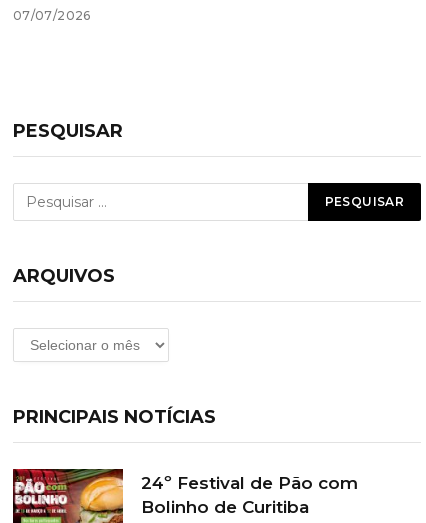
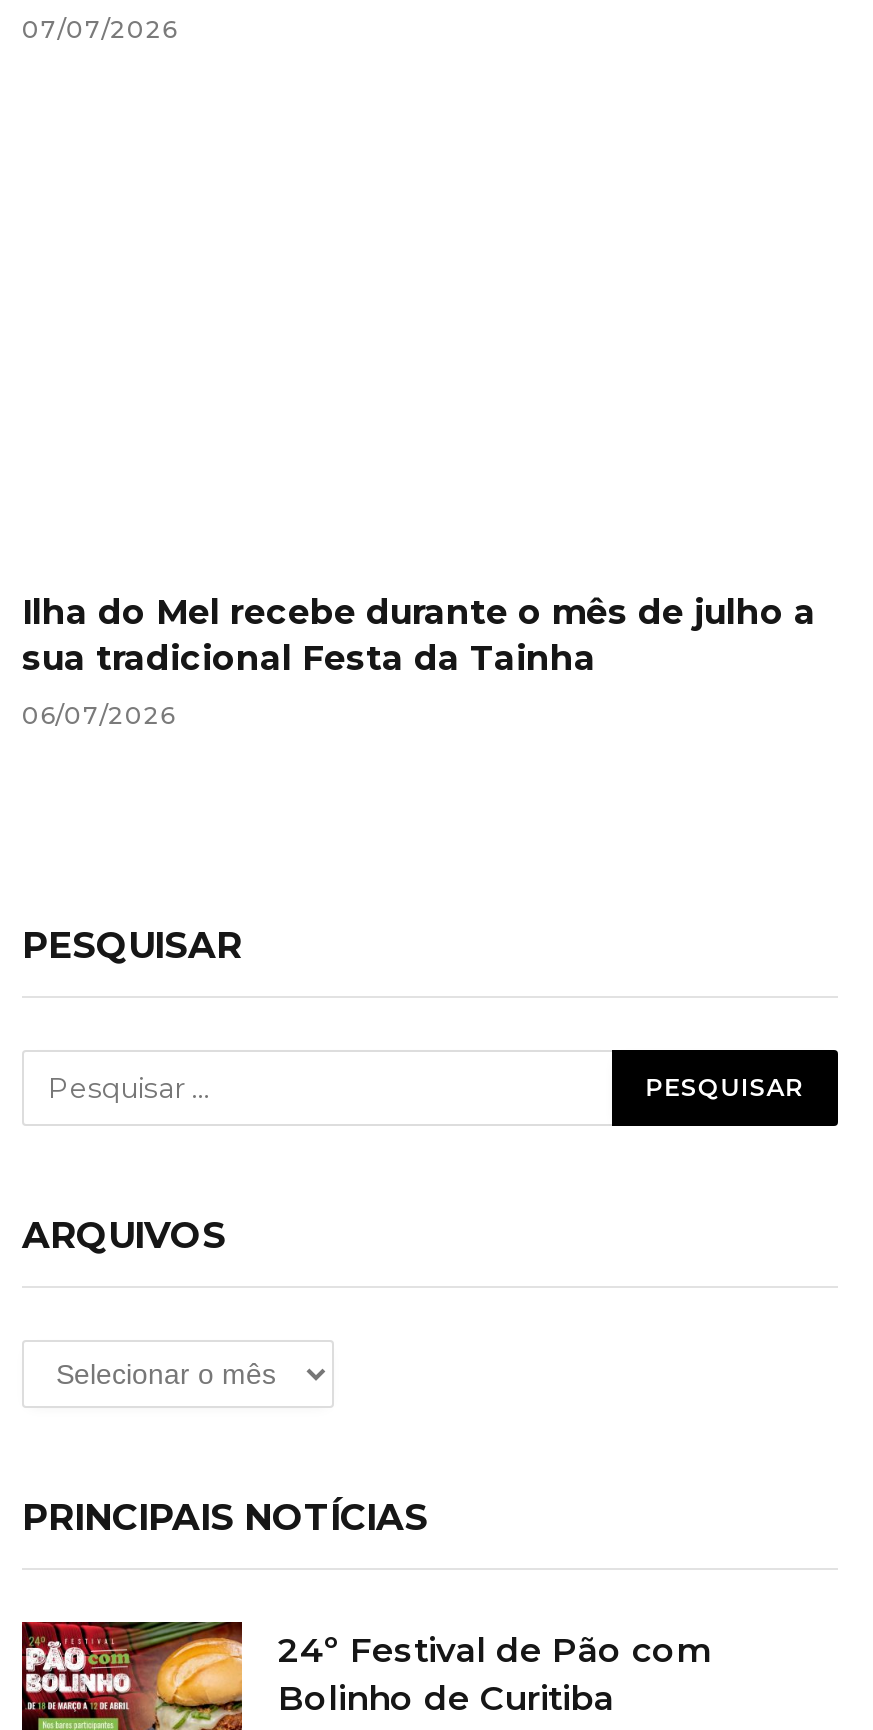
none -> [22,593,816,731] Ilha do Mel recebe durante o mês de julho a | sua tradicional Festa da Tainha | 06/07/2026

